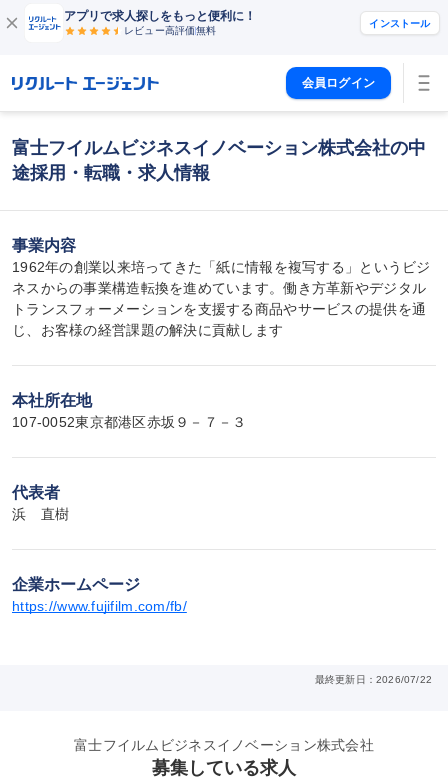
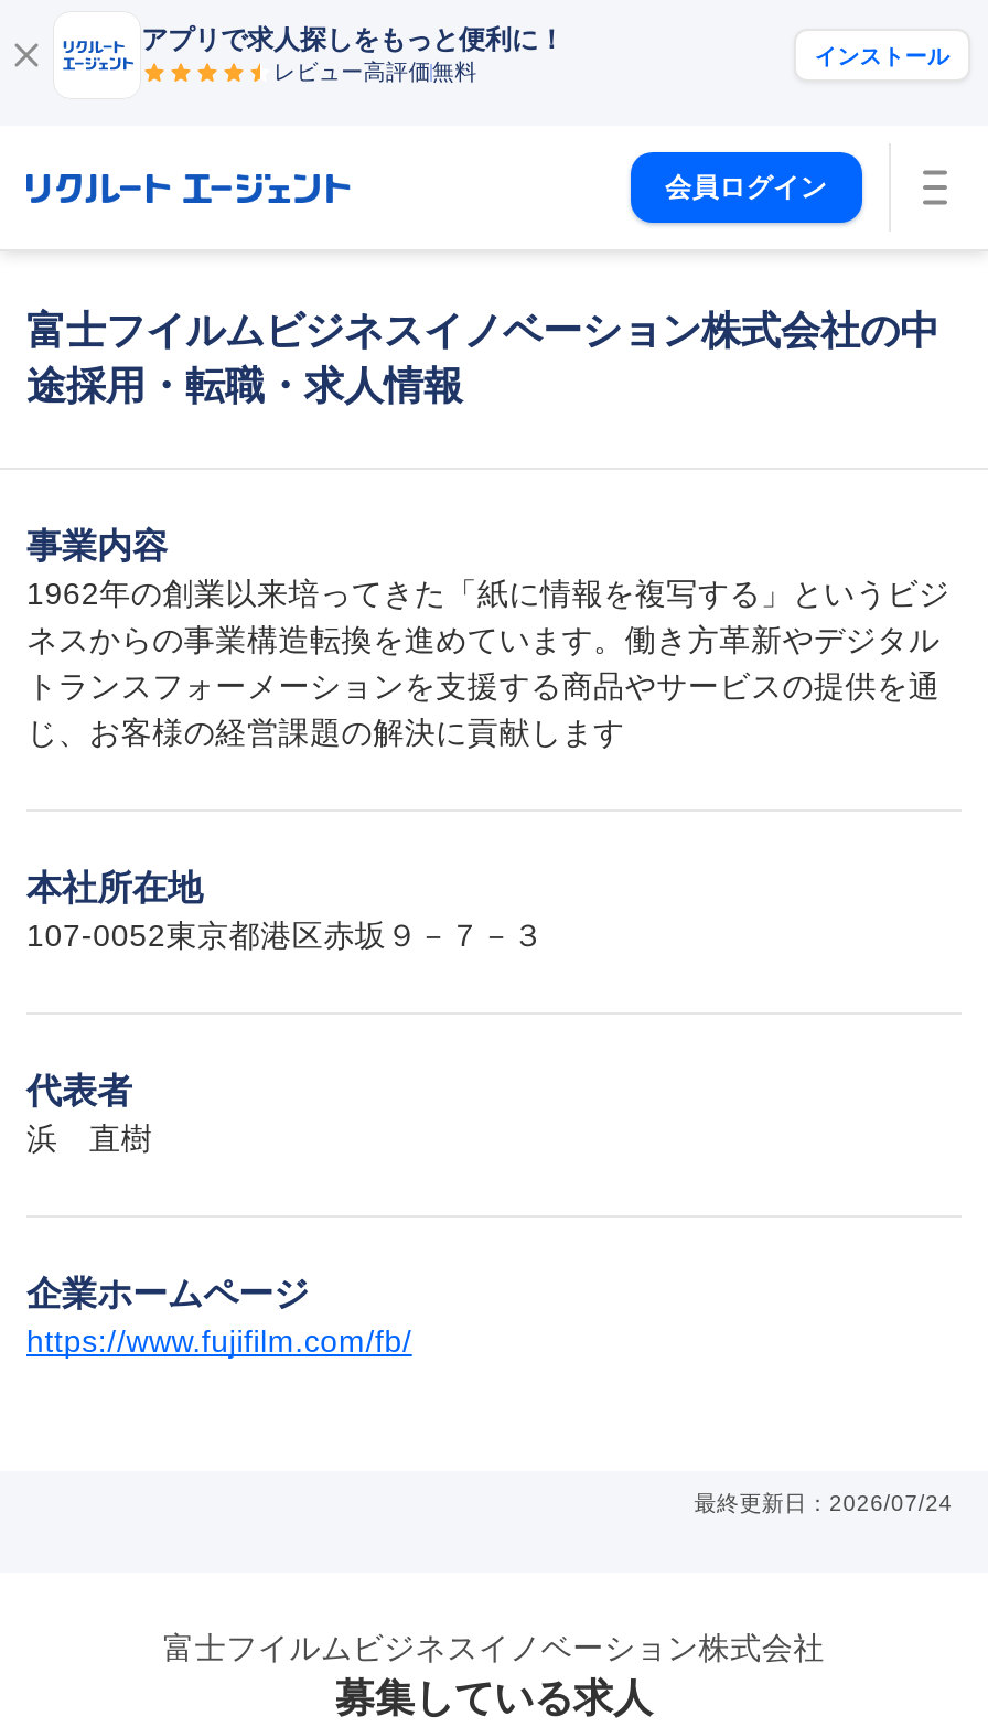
[315,674,432,685] 最終更新日：2026/07/22 -> [694,1491,953,1515] 最終更新日：2026/07/24

